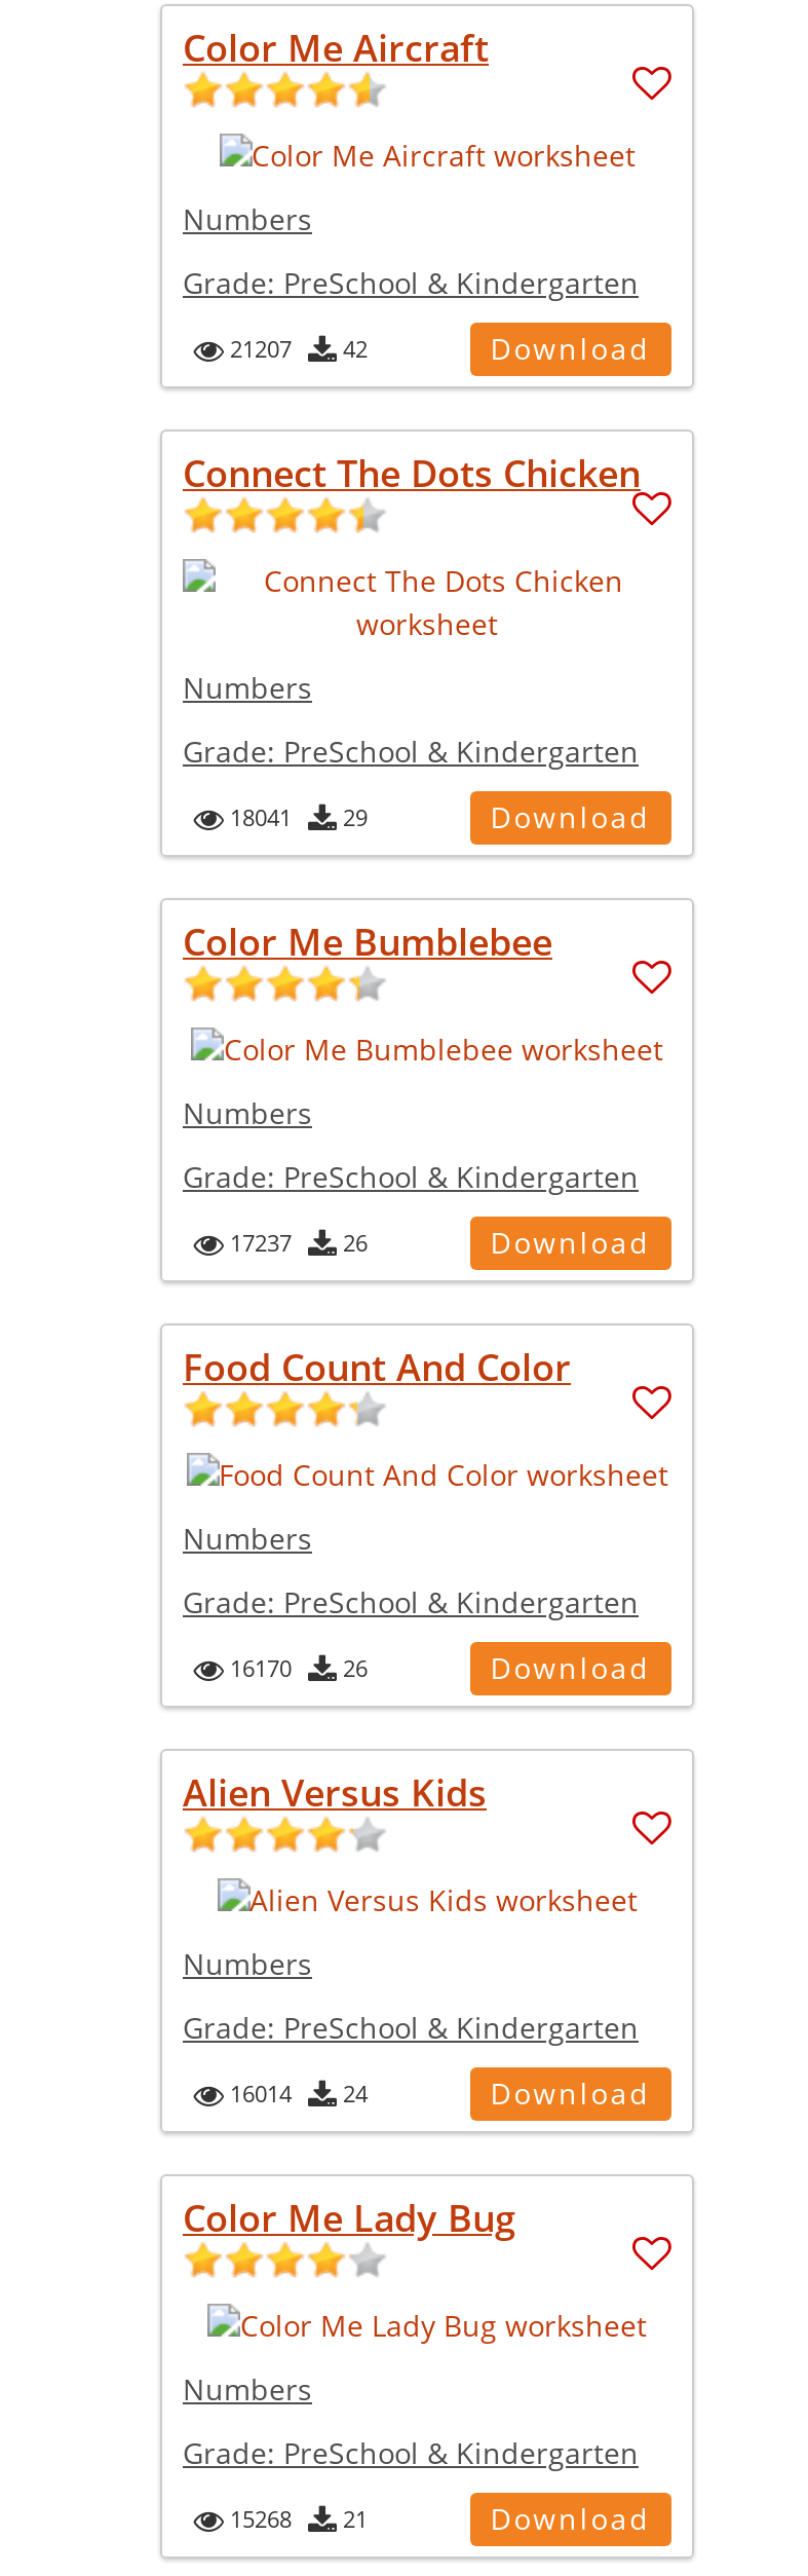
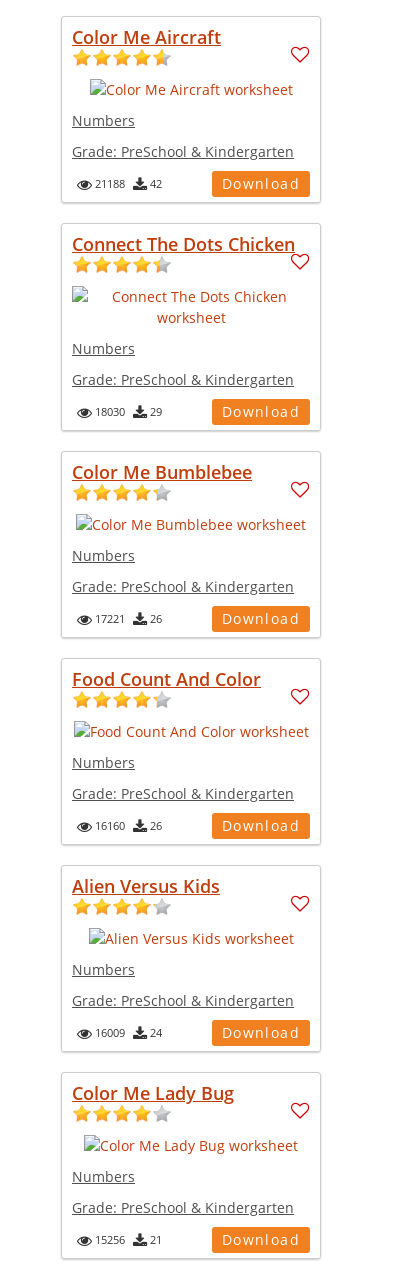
[230,332,368,363] 21207 42 -> [95,176,162,191] 21188 42
[230,801,368,831] 18041 29 -> [95,404,162,419] 18030 29
[230,1226,368,1257] 17237 26 -> [95,611,162,626] 17221 26
[230,1651,368,1682] 16170 26 -> [95,818,162,833] 16160 26
[230,2077,368,2108] 16014 24 -> [95,1025,162,1040] 16009 24
[230,2502,368,2533] 15268 21 -> [95,1232,162,1247] 15256 21

